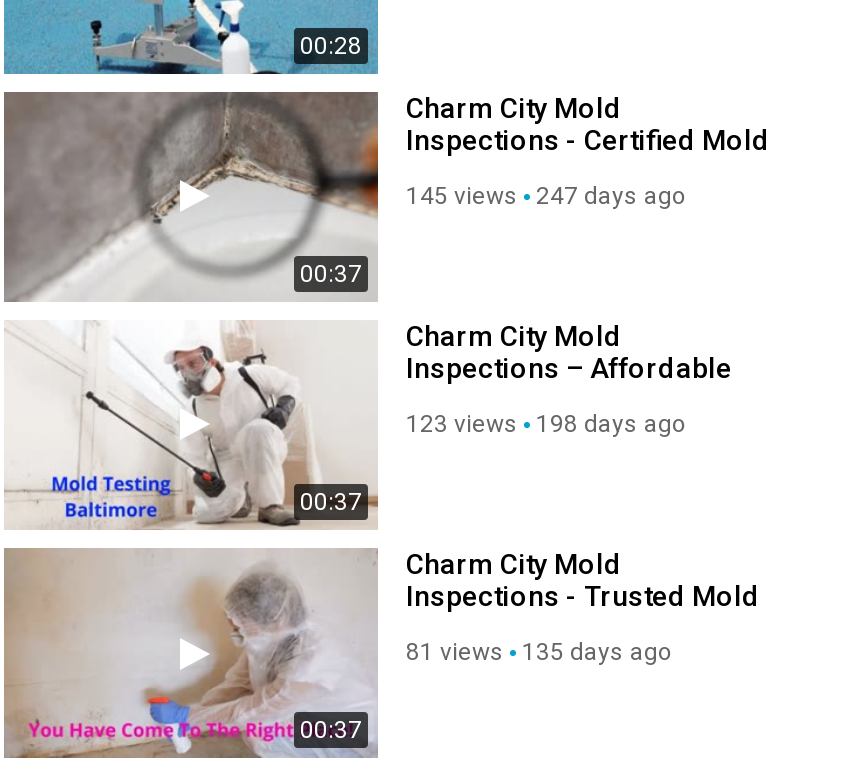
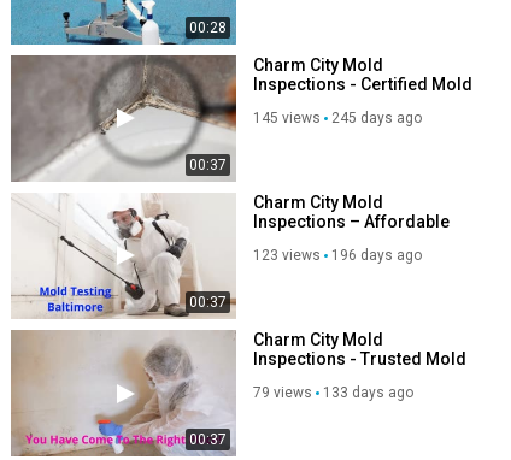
[406,181,686,209] 145 views 247 days ago -> [253,109,422,126] 145 views 245 days ago
[536,410,686,438] 198 days ago -> [331,247,422,263] 196 days ago
[406,638,504,666] 81 views -> [253,384,312,401] 79 views
[522,638,672,666] 135 days ago -> [323,384,413,401] 133 days ago

